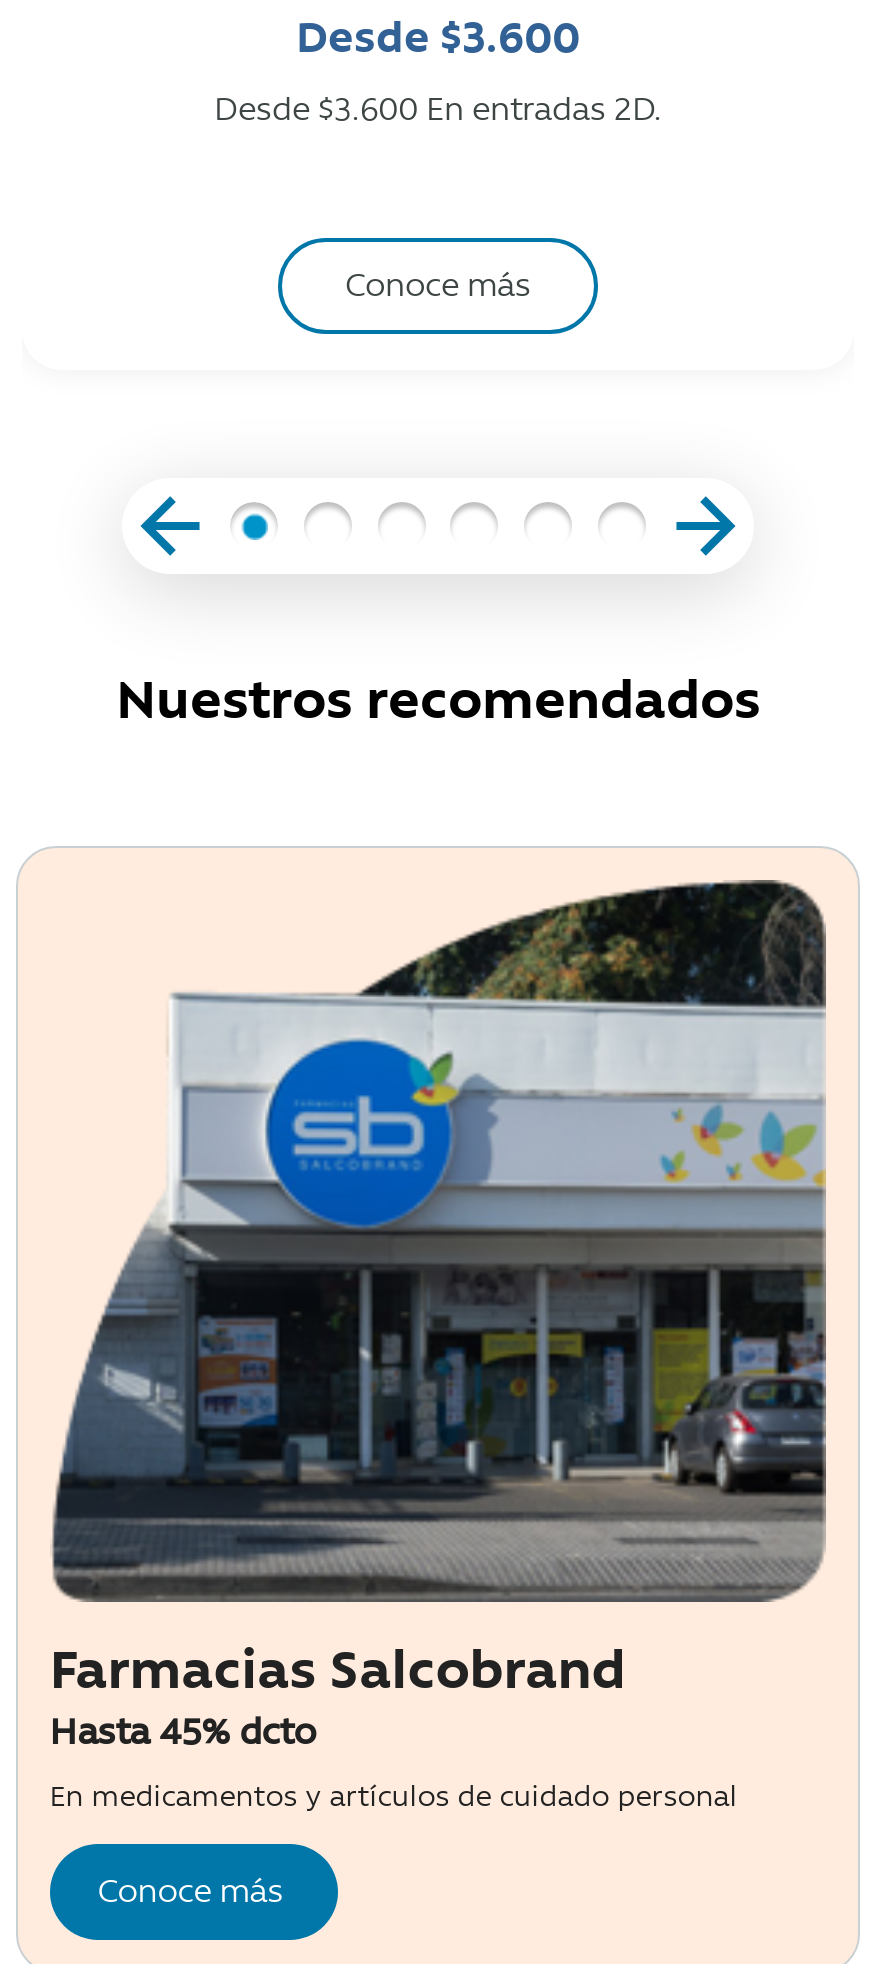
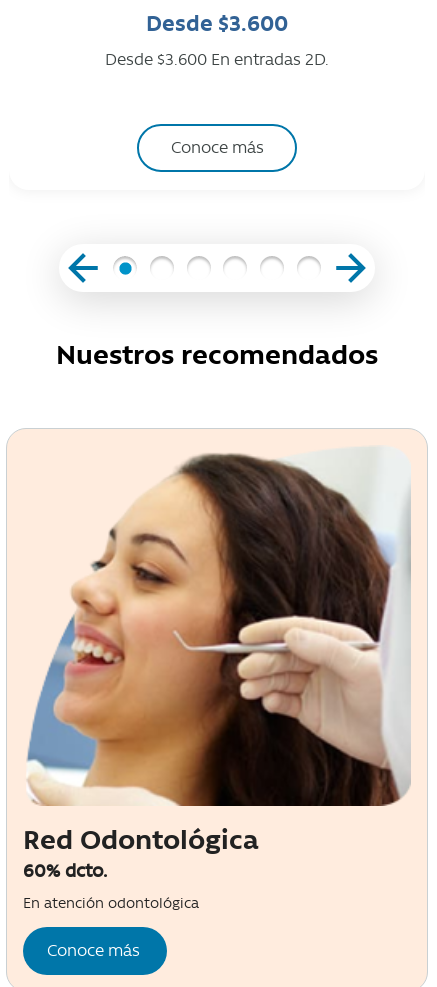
[50,878,828,1755] [image] | Farmacias Salcobrand | Hasta 45% dcto -> [23,445,411,882] [image] | Red Odontológica | 60% dcto.
[50,1779,738,1815] En medicamentos y artículos de cuidado personal -> [23,894,199,912] En atención odontológica

